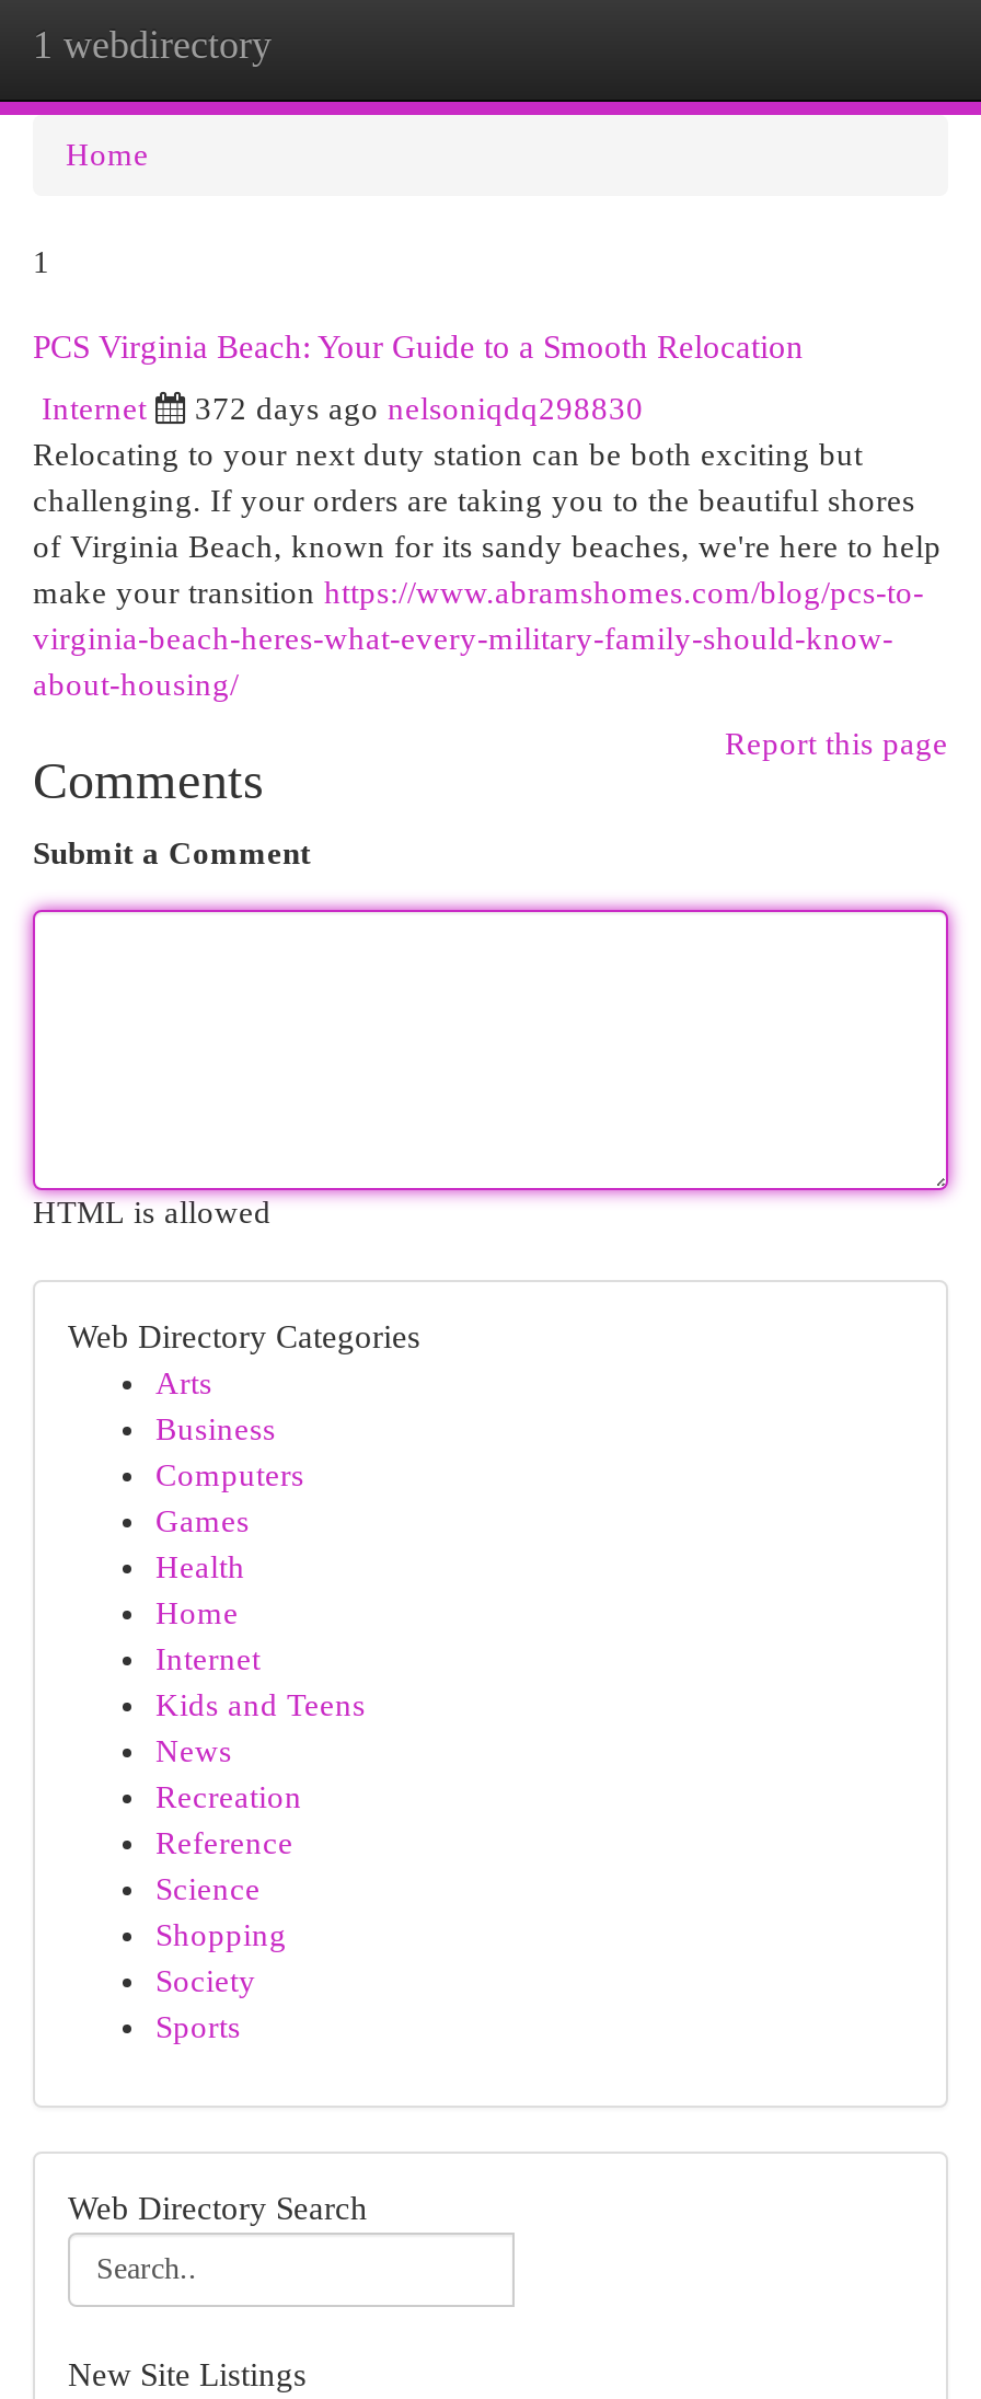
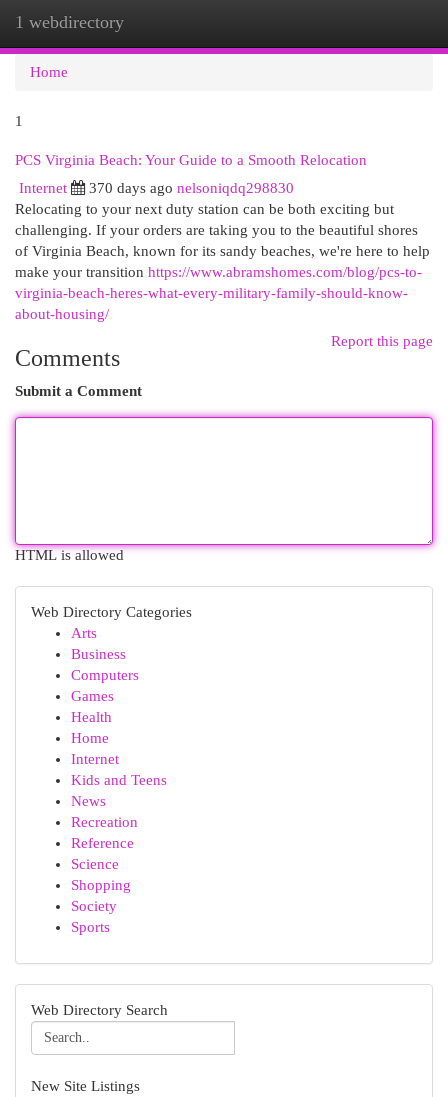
[195,391,644,426] 372 days ago nelsoniqdq298830 -> [89,180,294,196] 370 days ago nelsoniqdq298830

